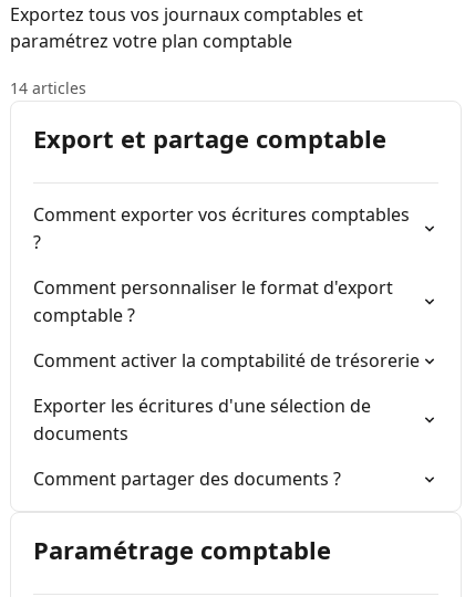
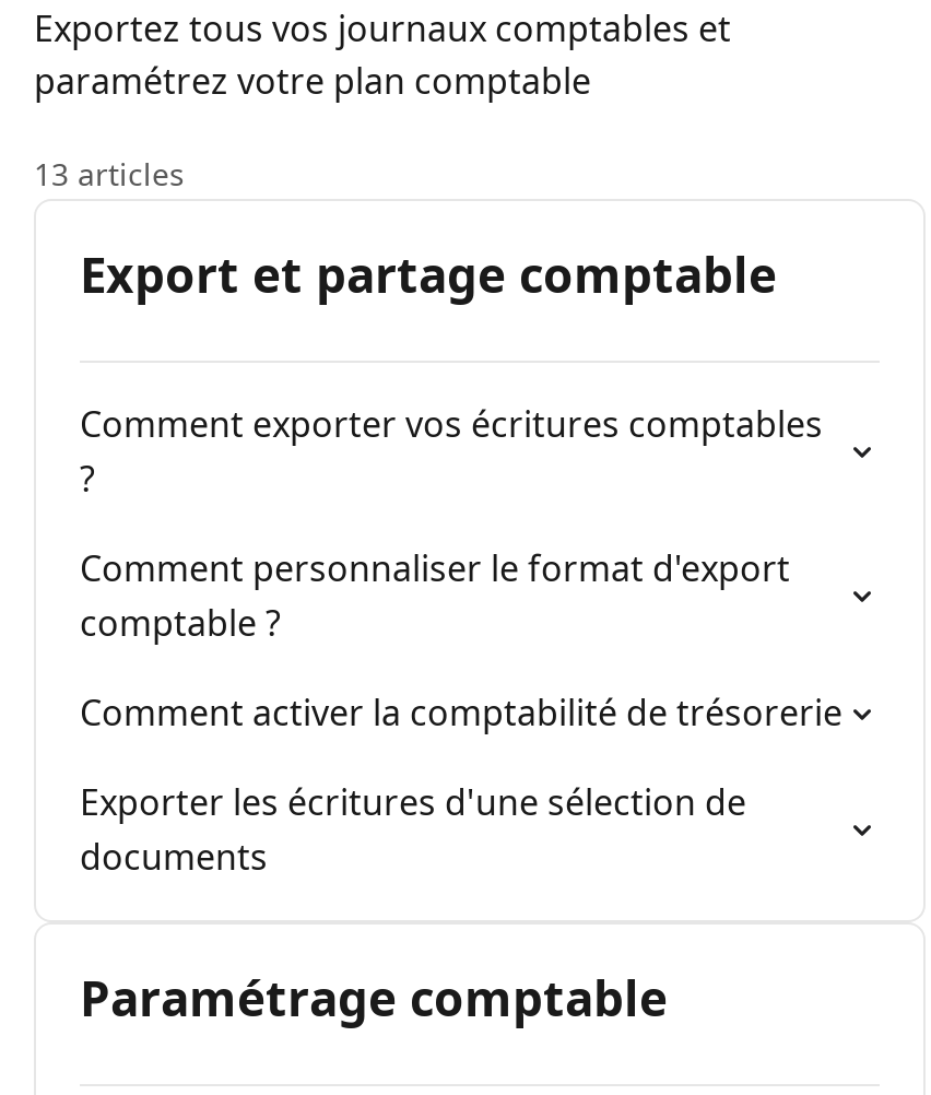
[10,77,86,98] 14 articles -> [34,153,185,195] 13 articles
[33,467,341,491] Comment partager des documents ? -> none

